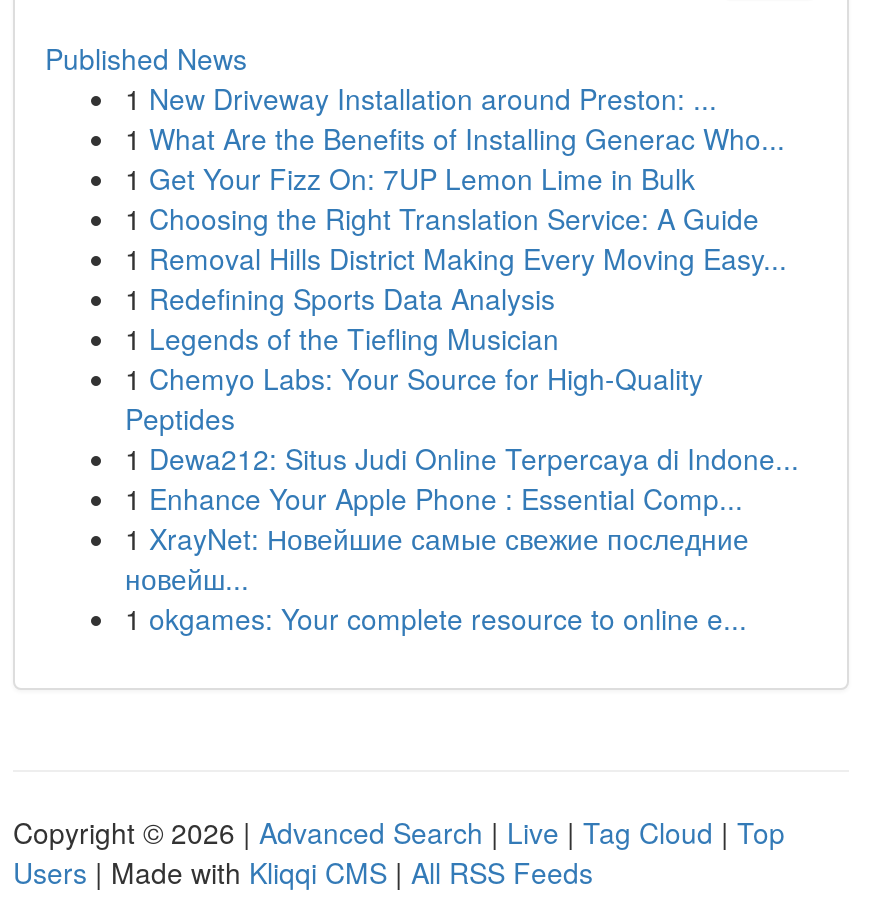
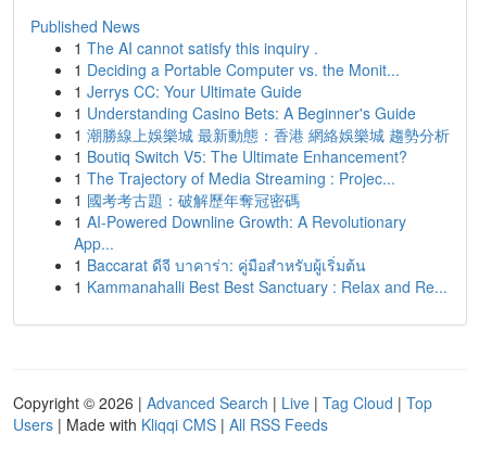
[125,78,799,638] 1 New Driveway Installation around Preston: ... | 1 What Are the Benefits of Installing Generac Who... | 1 Get Your Fizz On: 7UP Lemon Lime in Bulk | 1 Choosing the Right Translation Service: A Guide | 1 Removal Hills District Making Every Moving Easy... | 1 Redefining Sports Data Analysis | 1 Legends of the Tiefling Musician | 1 Chemyo Labs: Your Source for High-Quality | Peptides | 1 Dewa212: Situs Judi Online Terpercaya di Indone... | 1 Enhance Your Apple Phone : Essential Comp... | 1 XrayNet: Новейшие самые свежие последние | новейш... | 1 okgames: Your complete resource to online e... -> [74,37,450,297] 1 The AI cannot satisfy this inquiry . | 1 Deciding a Portable Computer vs. the Monit... | 1 Jerrys CC: Your Ultimate Guide | 1 Understanding Casino Bets: A Beginner's Guide | 1 潮勝線上娛樂城 最新動態：香港 網絡娛樂城 趨勢分析 | 1 Boutiq Switch V5: The Ultimate Enhancement? | 1 The Trajectory of Media Streaming : Projec... | 1 國考考古題：破解歷年奪冠密碼 | 1 AI-Powered Downline Growth: A Revolutionary | App... | 1 Baccarat ดีจี บาคาร่า: คู่มือสำหรับผู้เริ่มต้น | 1 Kammanahalli Best Best Sanctuary : Relax and Re...

